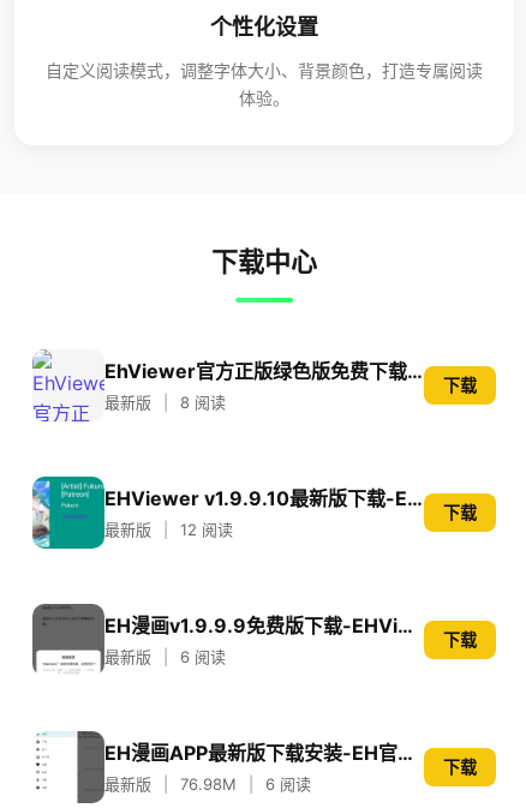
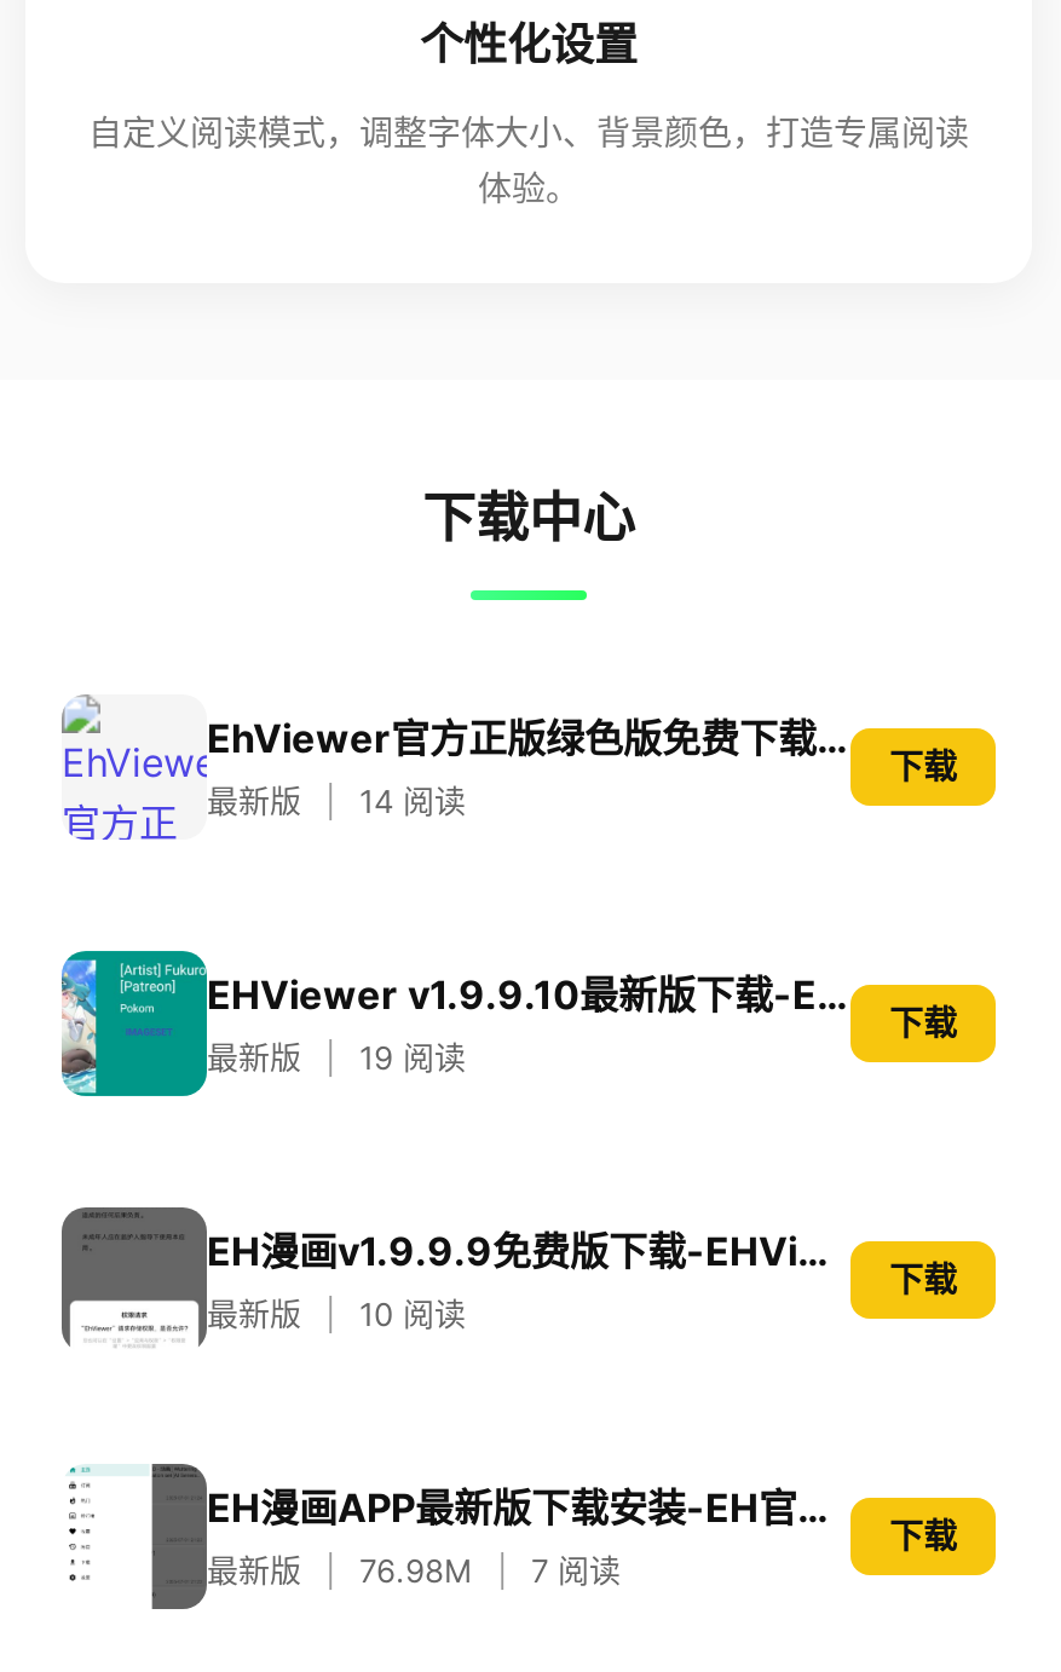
[180,392,226,411] 8 阅读 -> [359,780,466,819] 14 阅读
[180,519,233,538] 12 阅读 -> [359,1037,466,1076] 19 阅读
[180,647,226,666] 6 阅读 -> [359,1293,466,1332] 10 阅读
[265,774,311,793] 6 阅读 -> [531,1550,621,1589] 7 阅读

